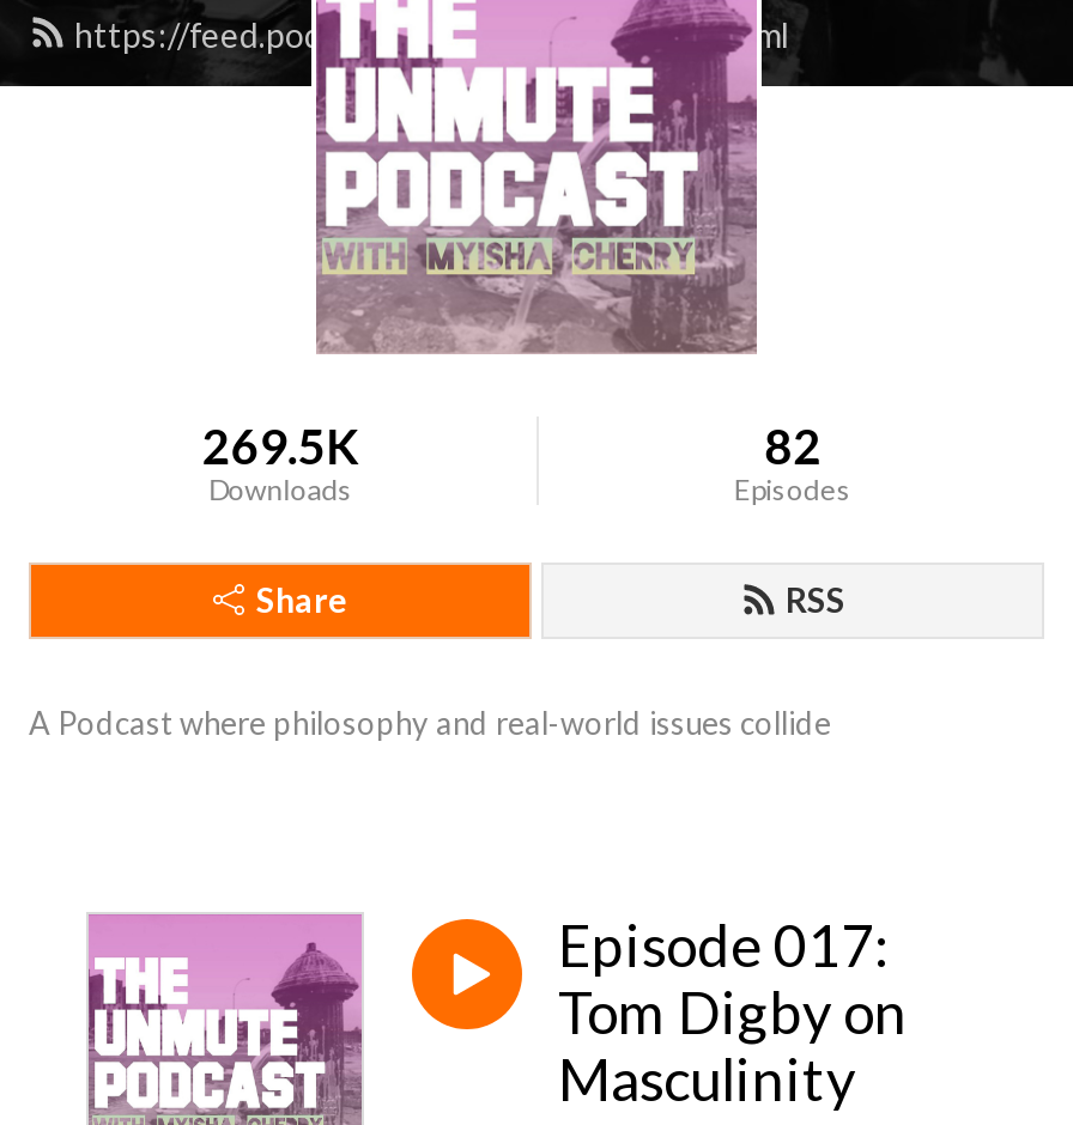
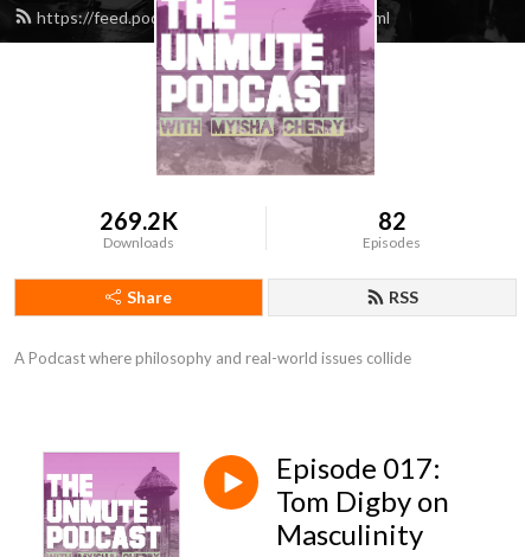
[201,416,360,473] 269.5K -> [100,206,178,234] 269.2K

